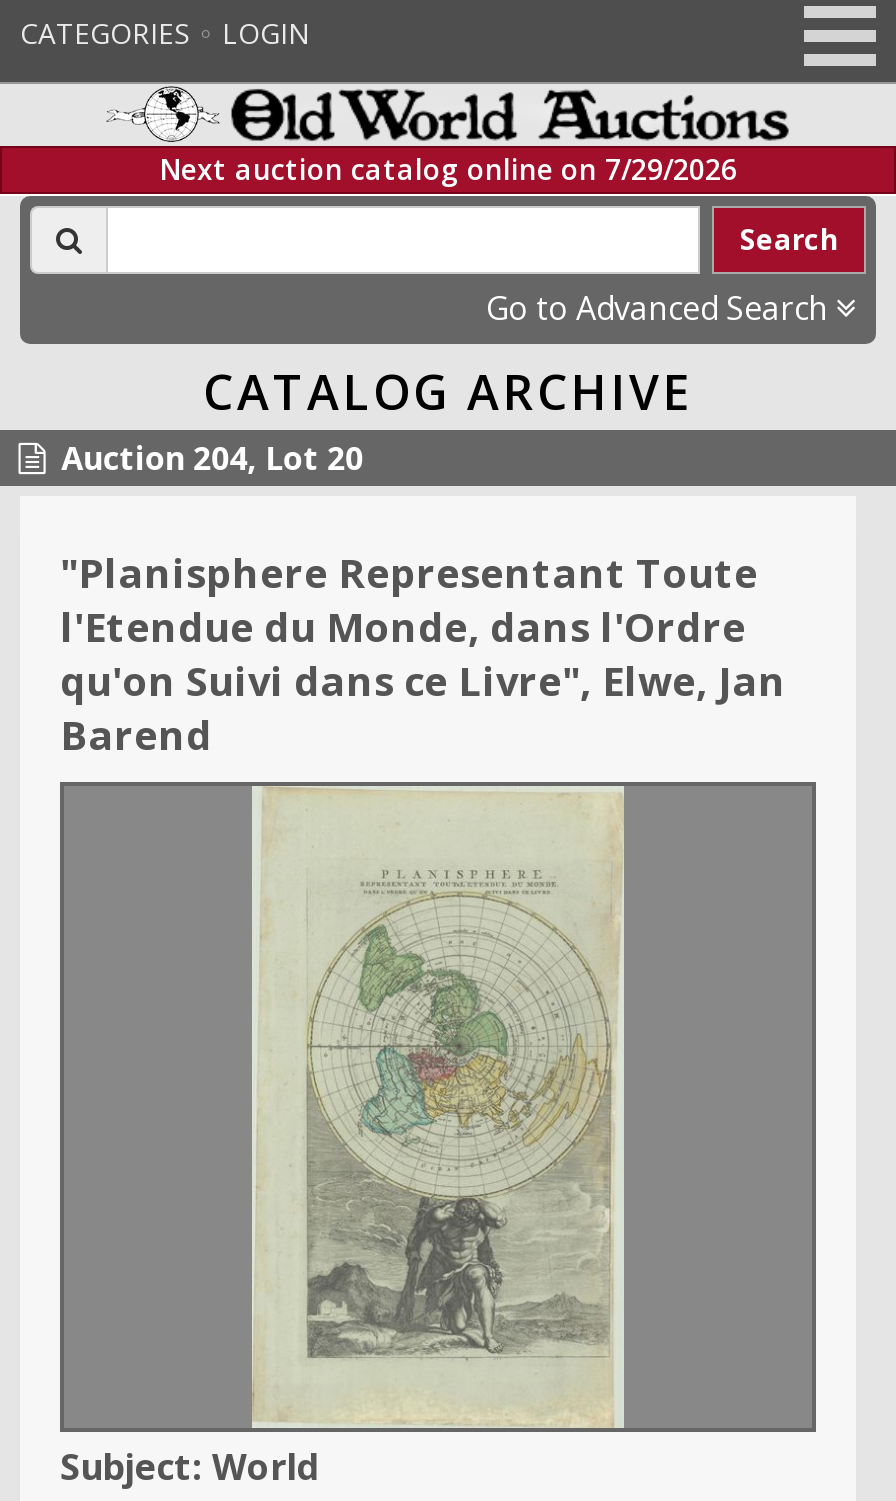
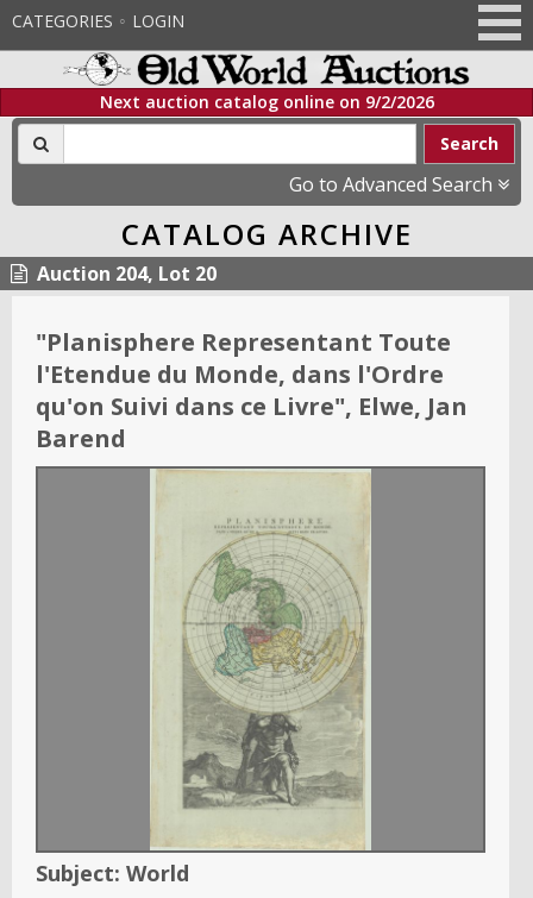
[159,150,737,188] Next auction catalog online on 7/29/2026 -> [99,90,434,113] Next auction catalog online on 9/2/2026

